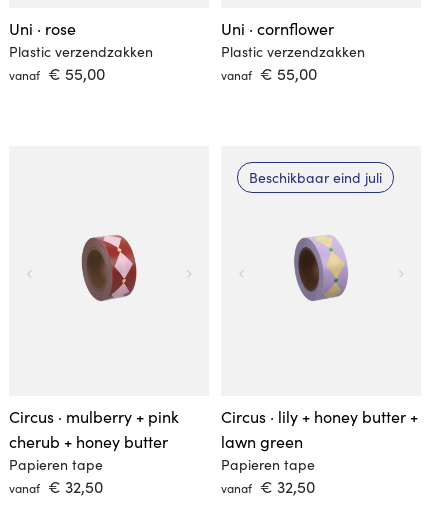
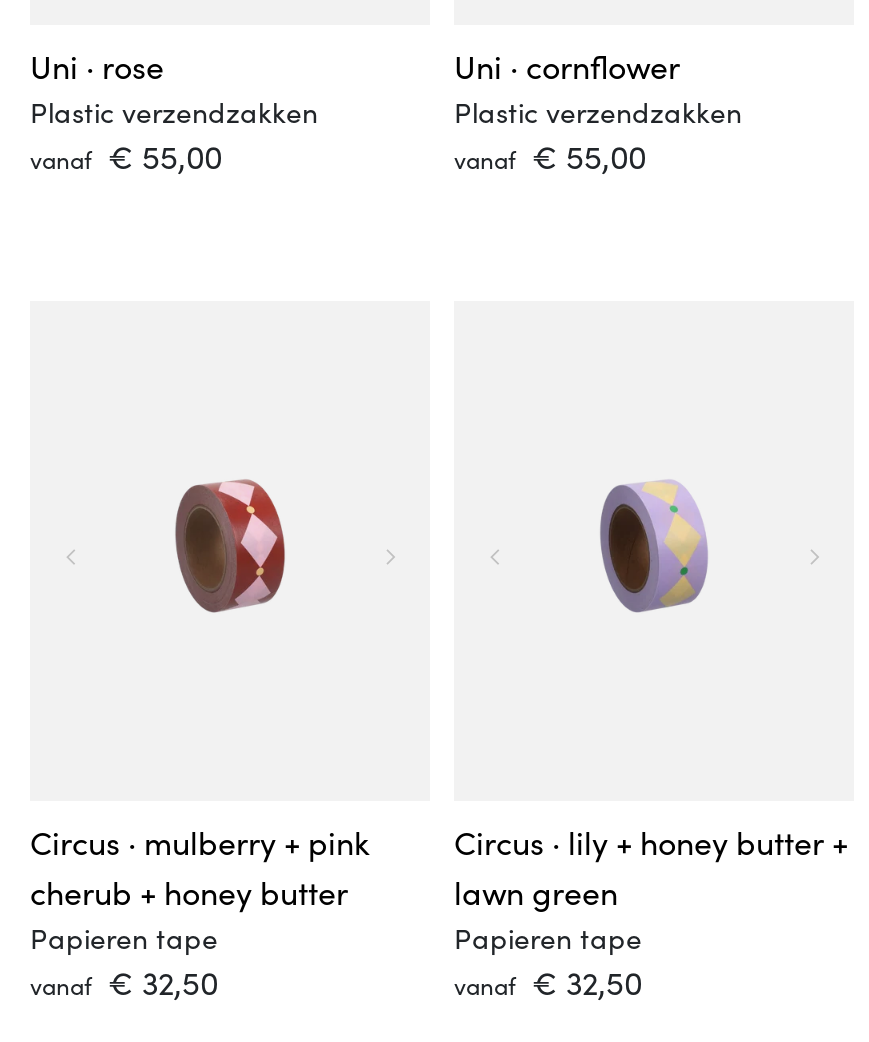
[249,168,382,187] Beschikbaar eind juli -> none

